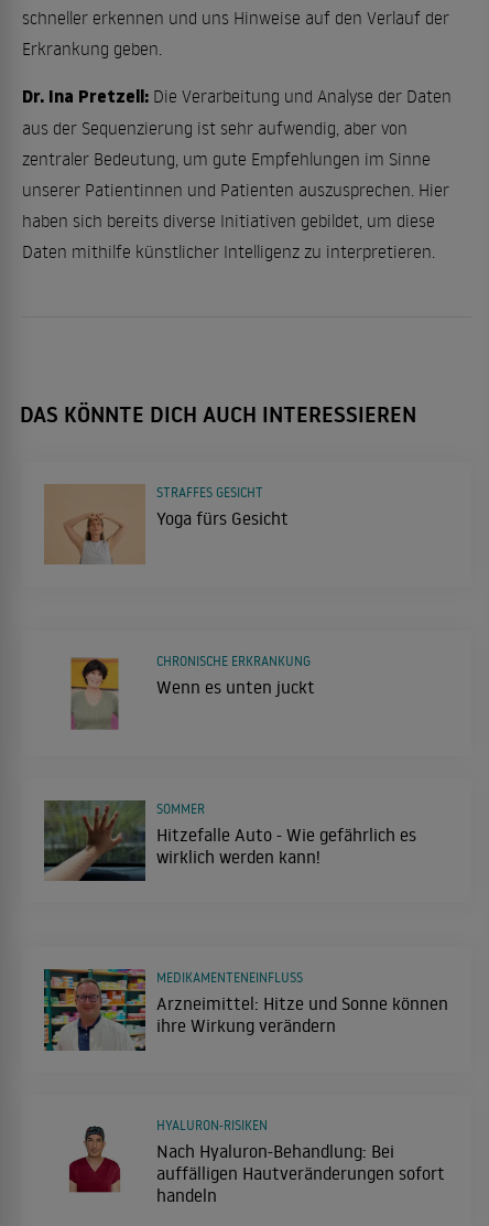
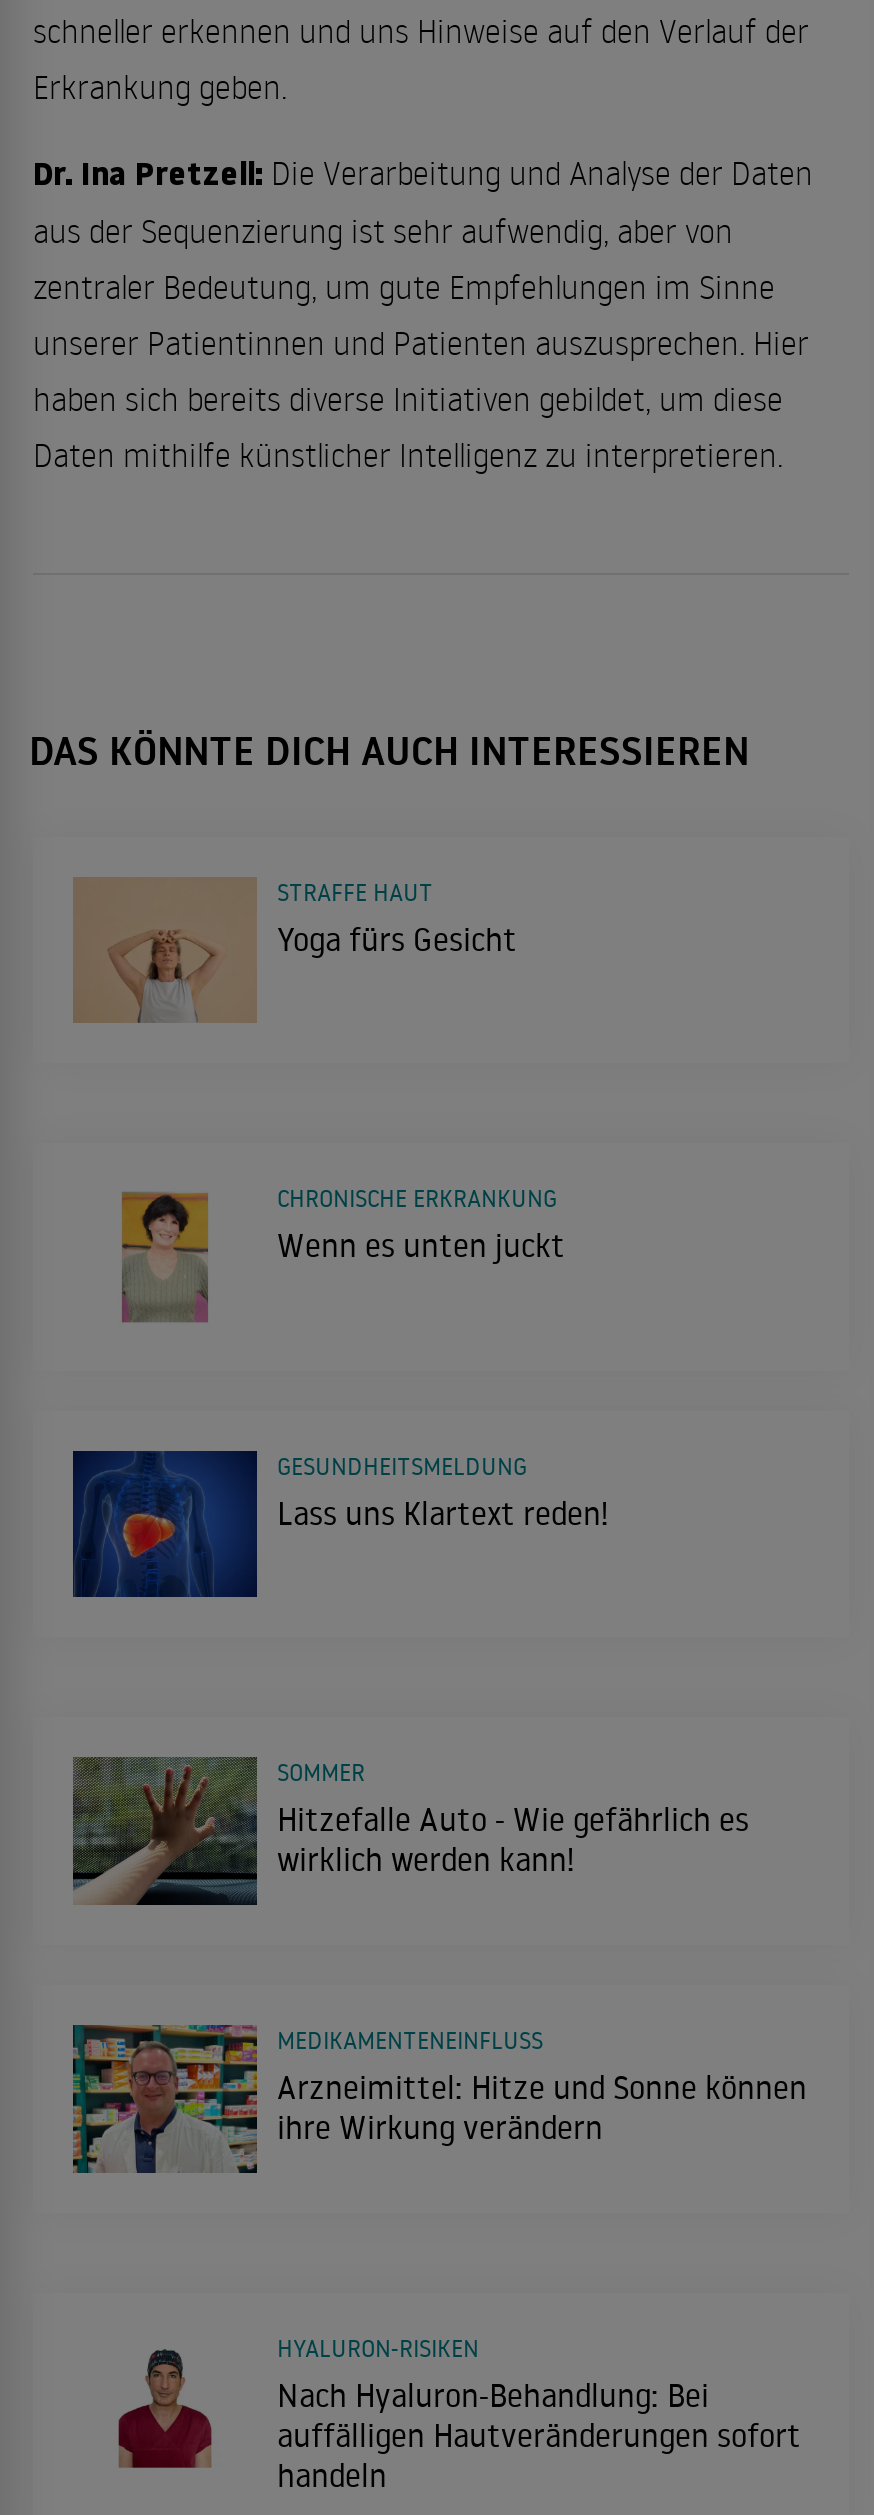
[156,484,263,500] STRAFFES GESICHT -> [277,876,433,906] STRAFFE HAUT
none -> [71,1449,609,1599] [image] | Lass uns Klartext reden!
none -> [277,1451,527,1481] GESUNDHEITSMELDUNG

